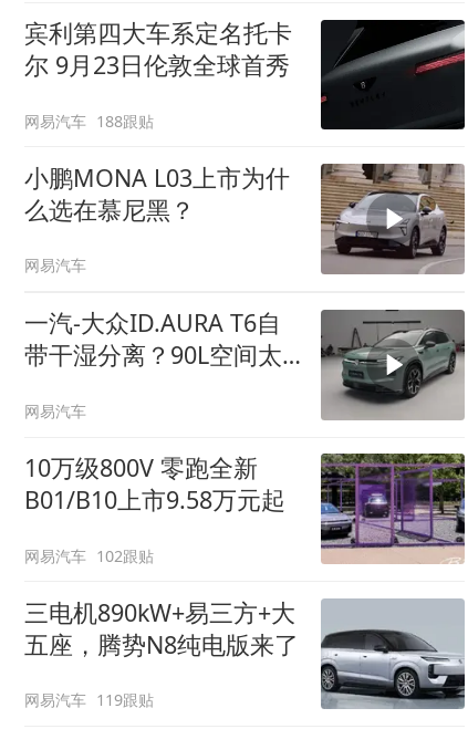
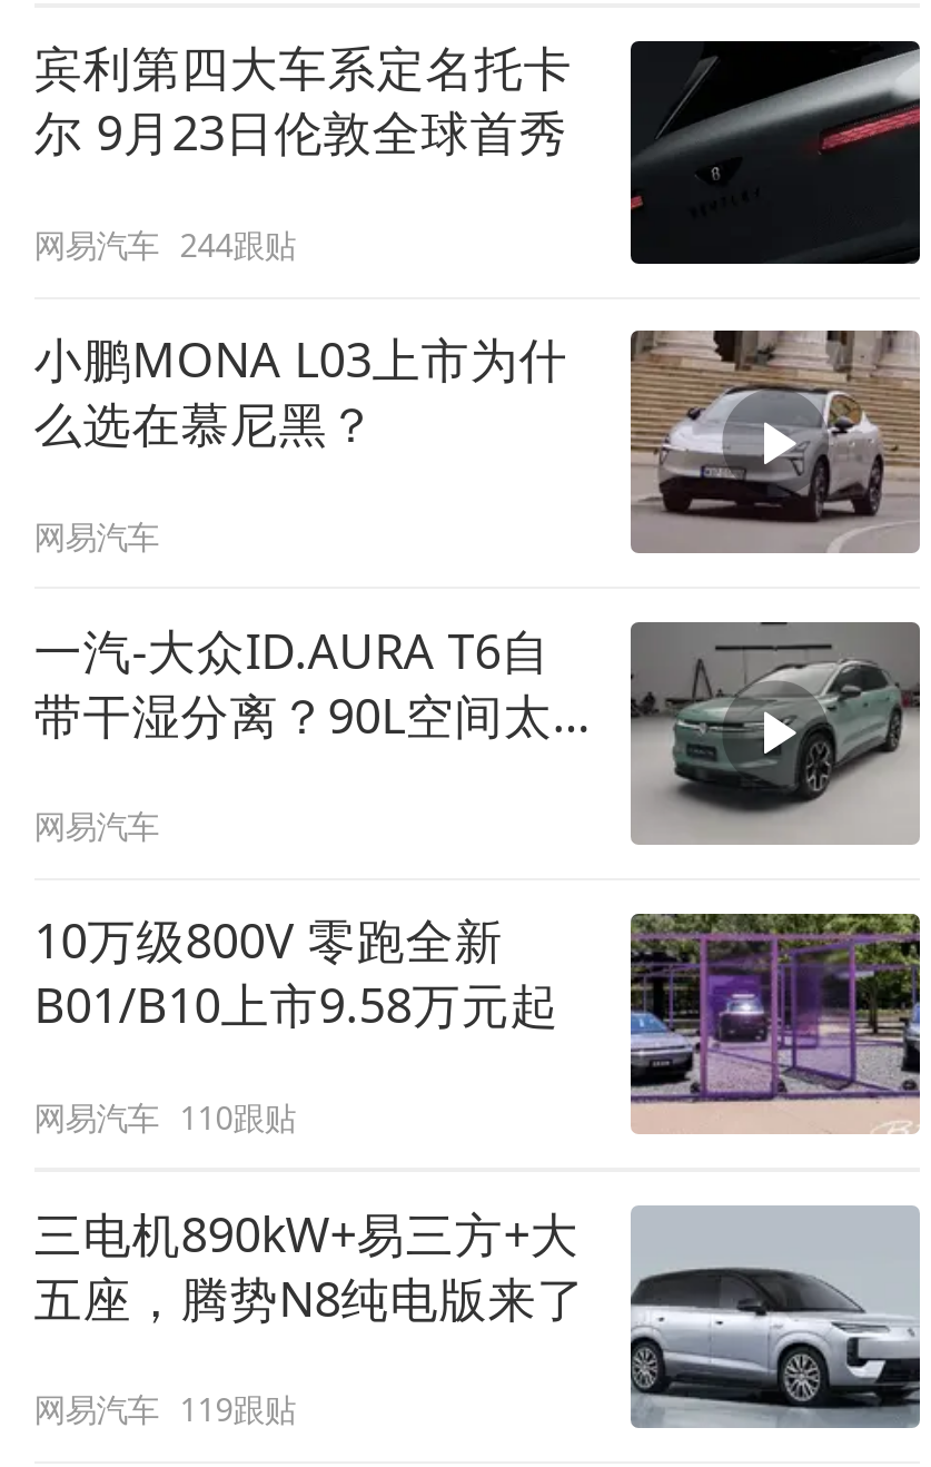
[24,110,154,131] 网易汽车 188跟贴 -> [34,223,295,265] 网易汽车 244跟贴
[24,545,154,566] 网易汽车 102跟贴 -> [34,1095,295,1138] 网易汽车 110跟贴

